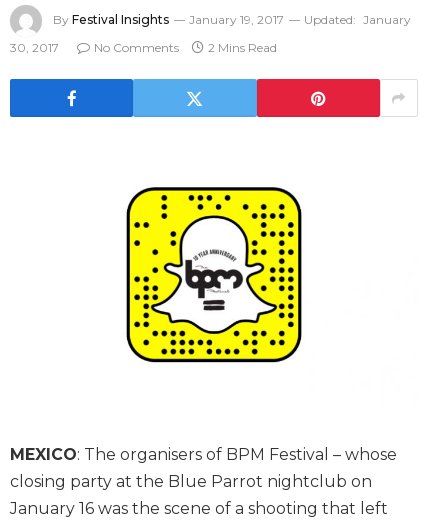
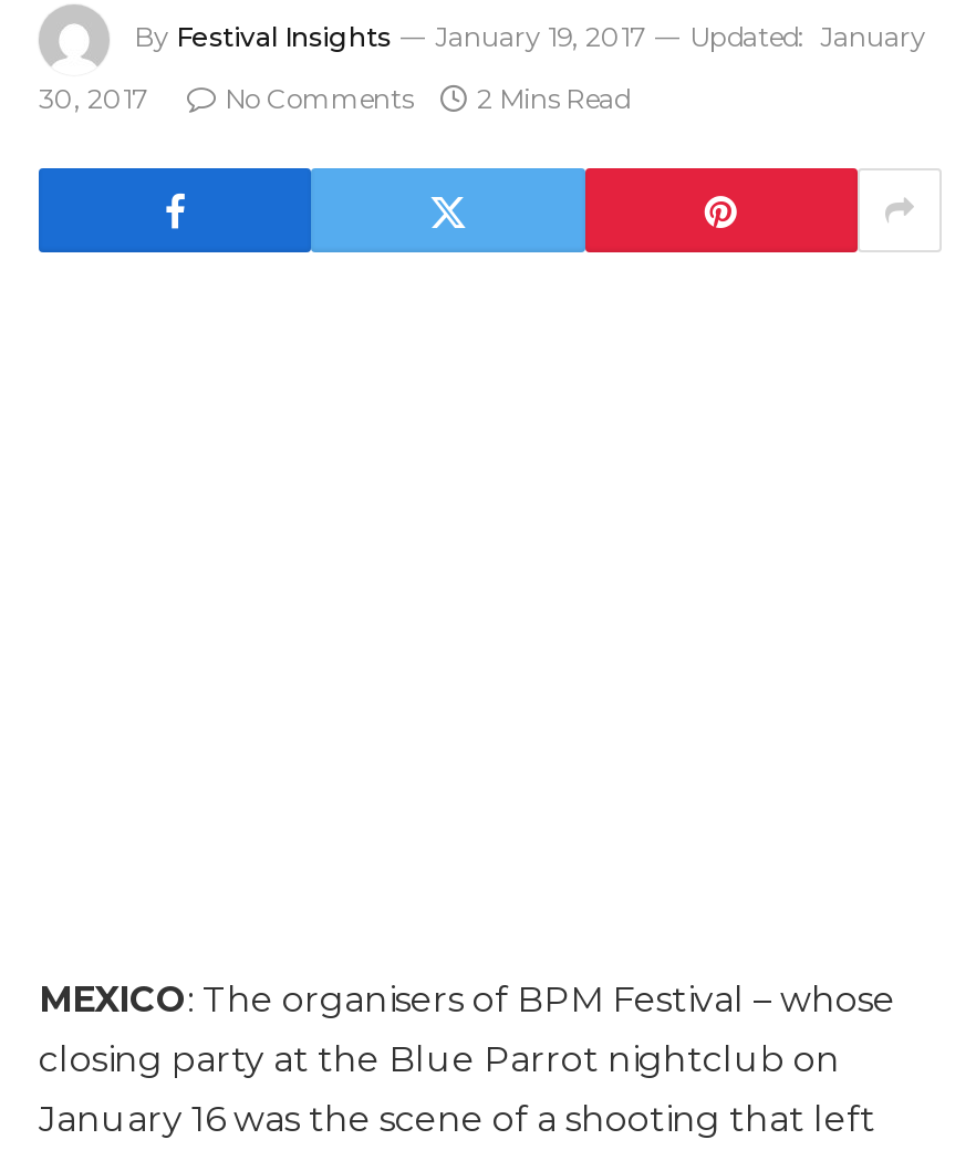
[125,186,303,363] [image] -> none

